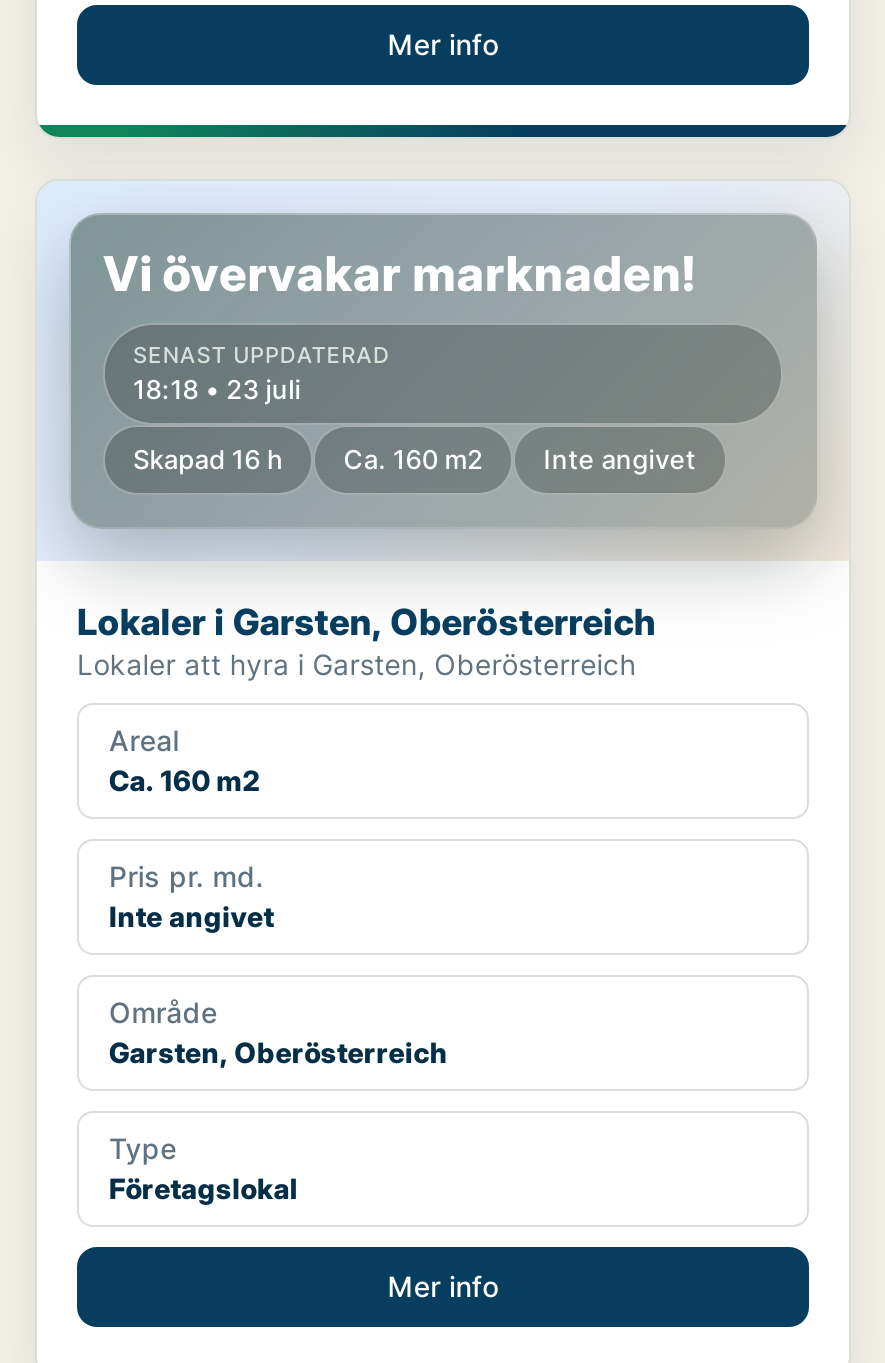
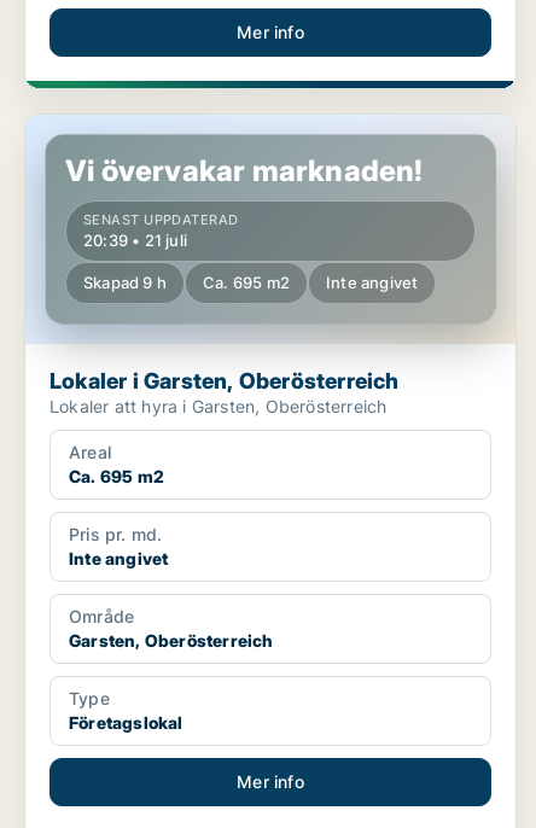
[133,373,301,405] 18:18 • 23 juli -> [83,231,187,250] 20:39 • 21 juli
[133,443,283,475] Skapad 16 h -> [83,273,167,292] Skapad 9 h
[343,443,483,475] Ca. 160 m2 -> [203,273,290,292] Ca. 695 m2
[109,763,261,797] Ca. 160 m2 -> [69,466,164,487] Ca. 695 m2

